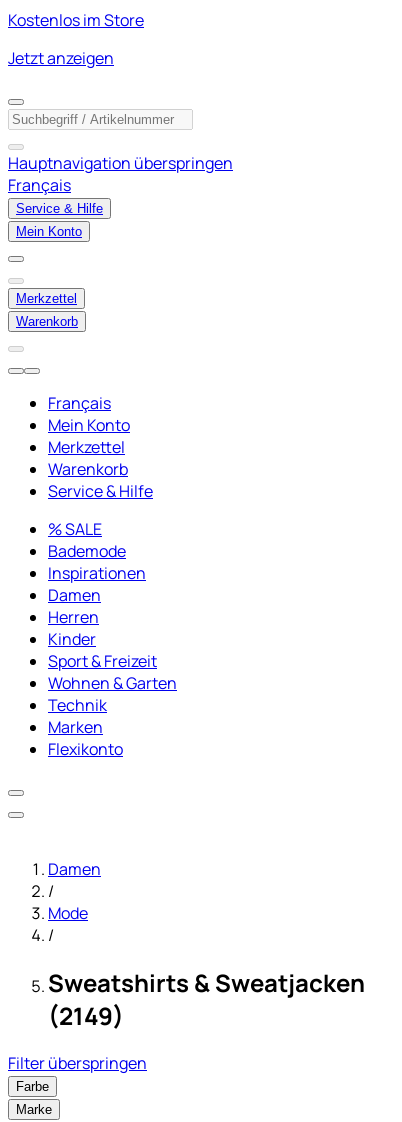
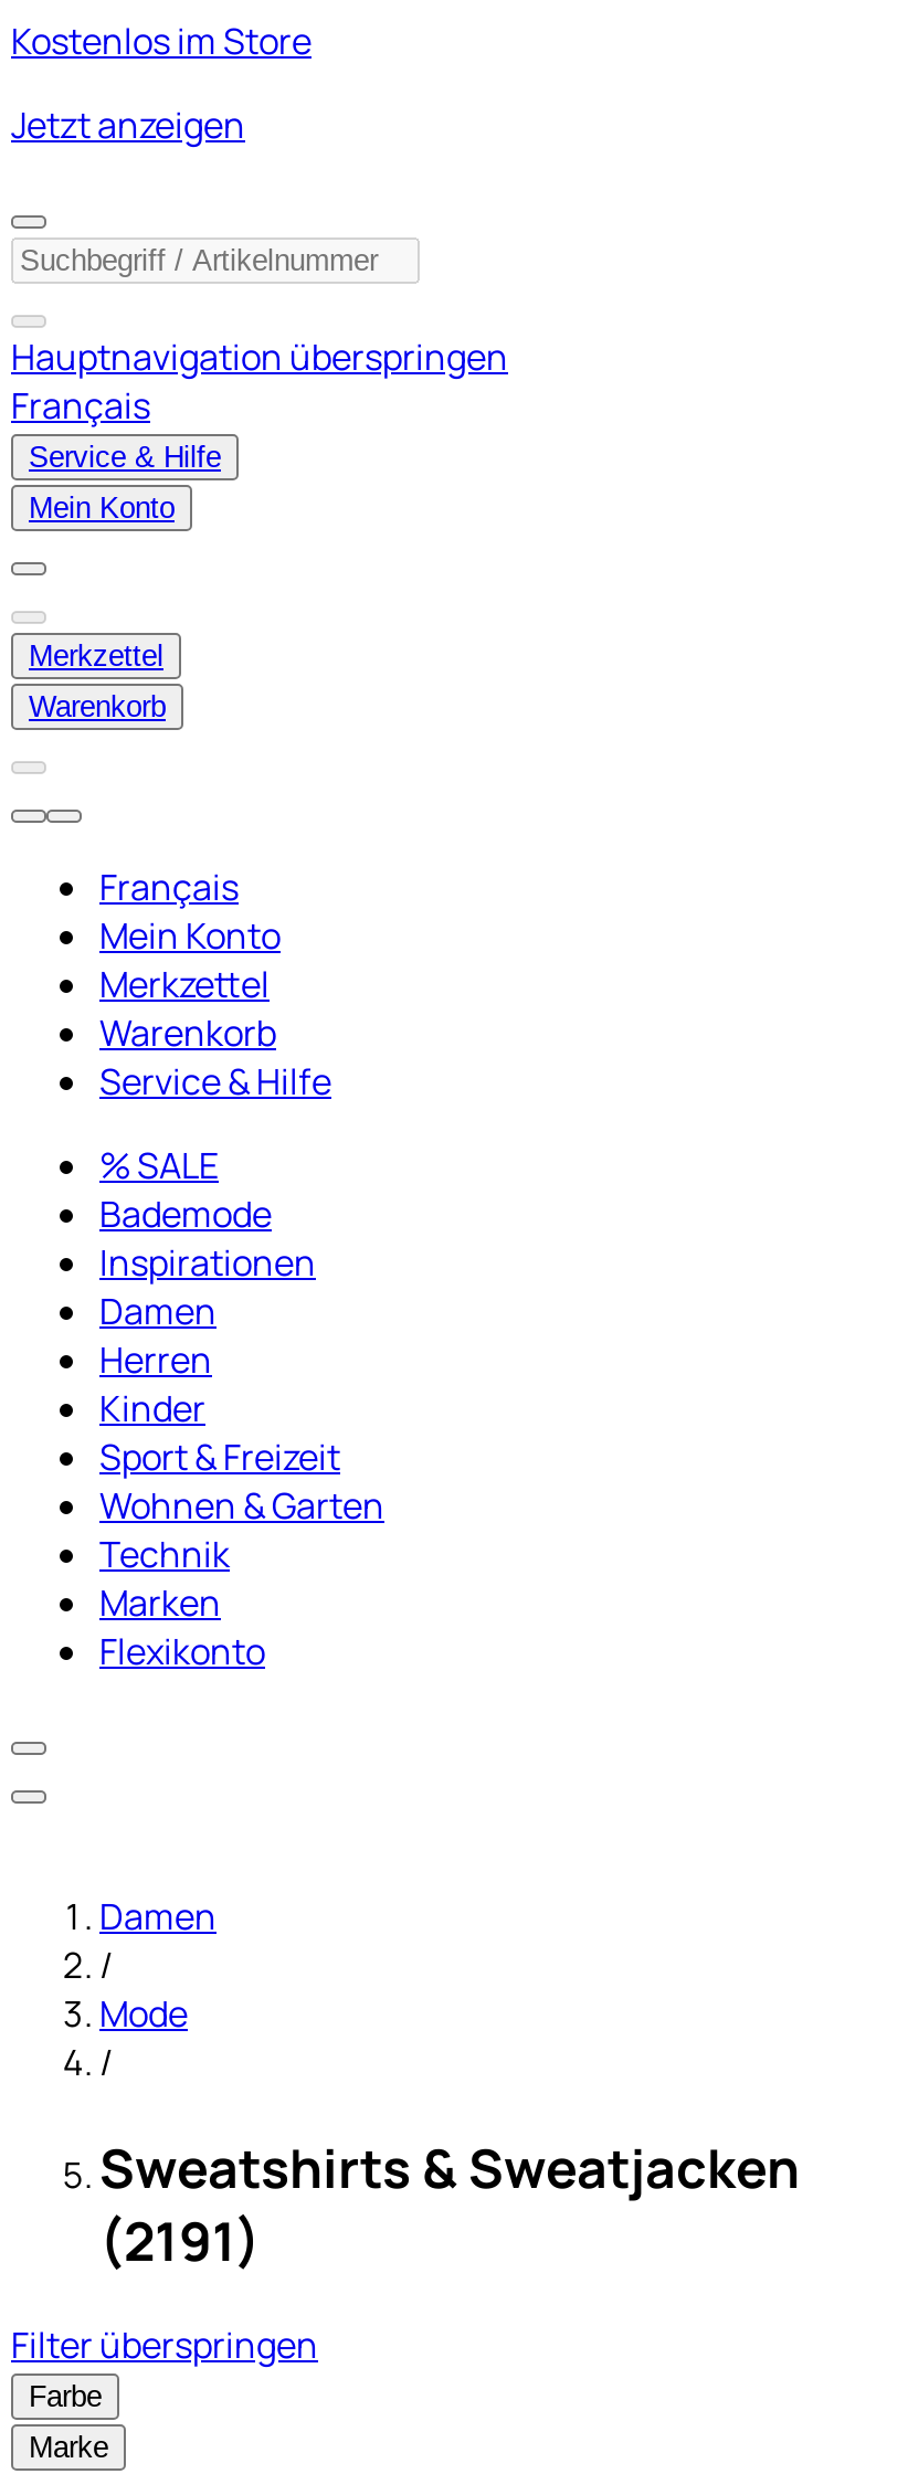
[48,999,124,1032] (2149) -> [99,2203,261,2276] (2191)

